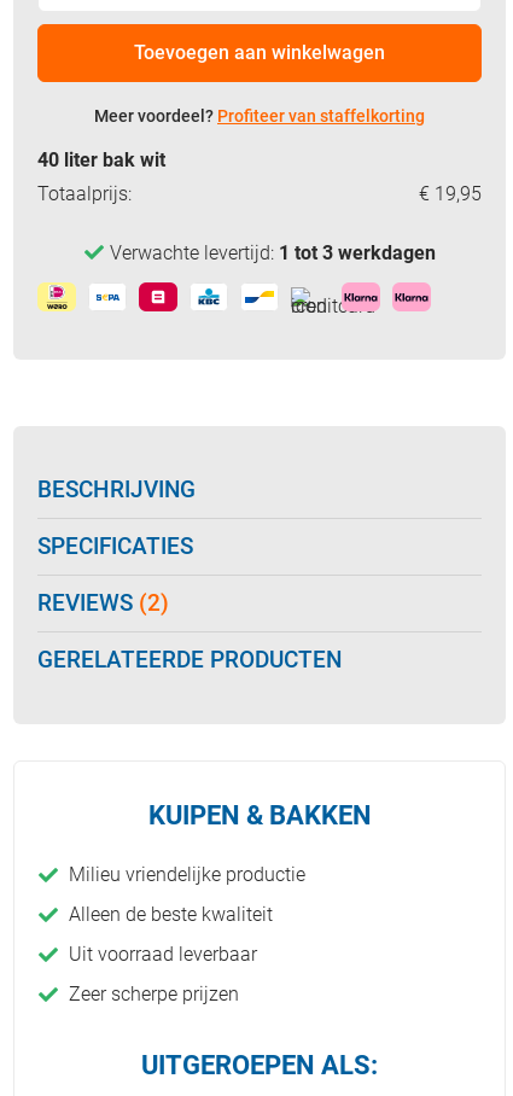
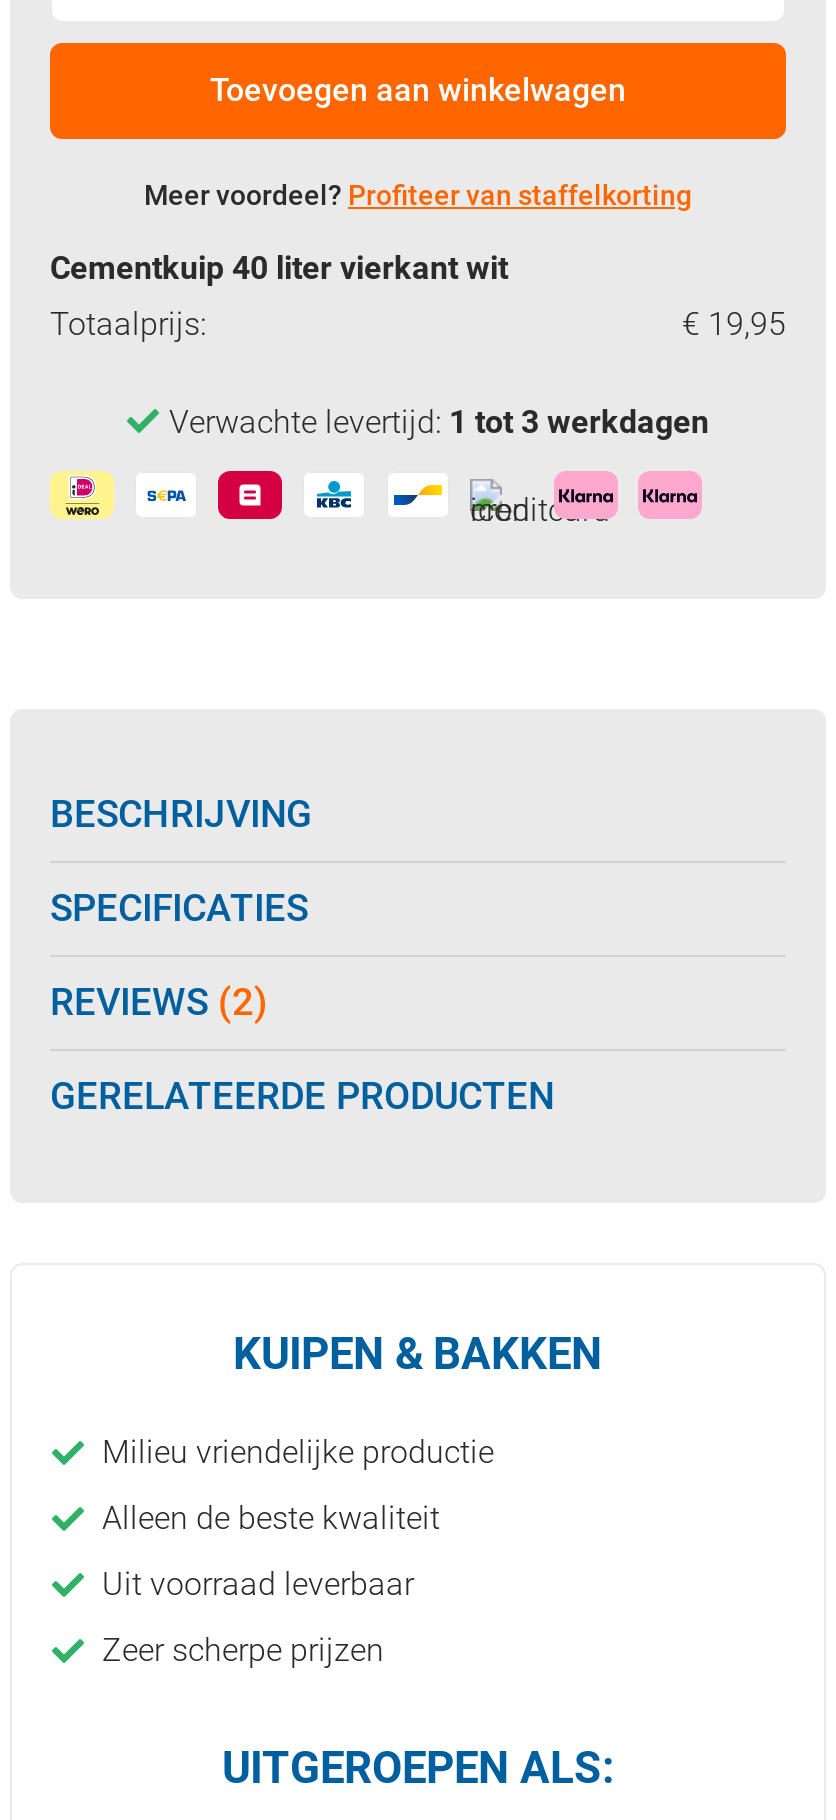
[37,149,165,172] 40 liter bak wit -> [50,249,508,287] Cementkuip 40 liter vierkant wit

